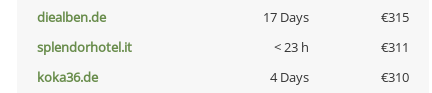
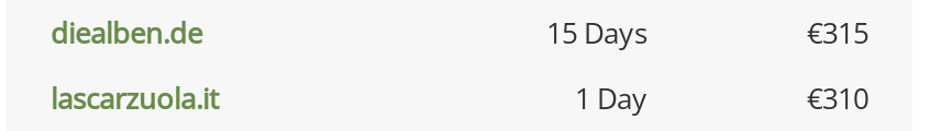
[262,8,308,26] 17 Days -> [546,13,647,52] 15 Days
[37,38,409,86] splendorhotel.it | < 23 h | €311 | koka36.de | 4 Days -> [51,79,647,118] lascarzuola.it | 1 Day

